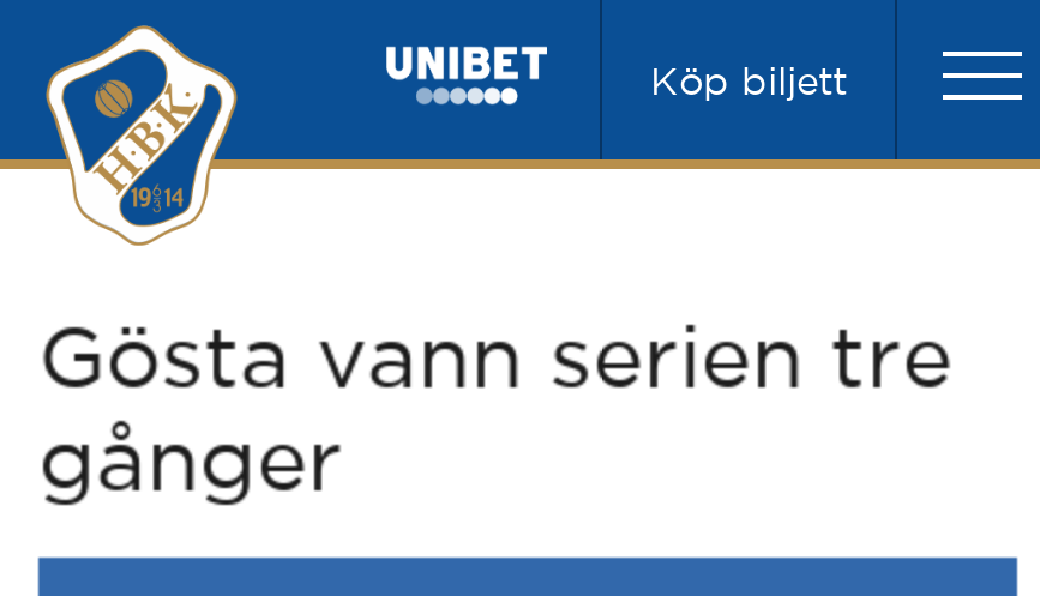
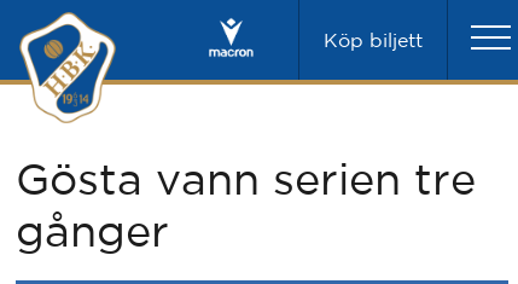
[384,37,549,114] [image] -> [191,17,272,58] [image]

